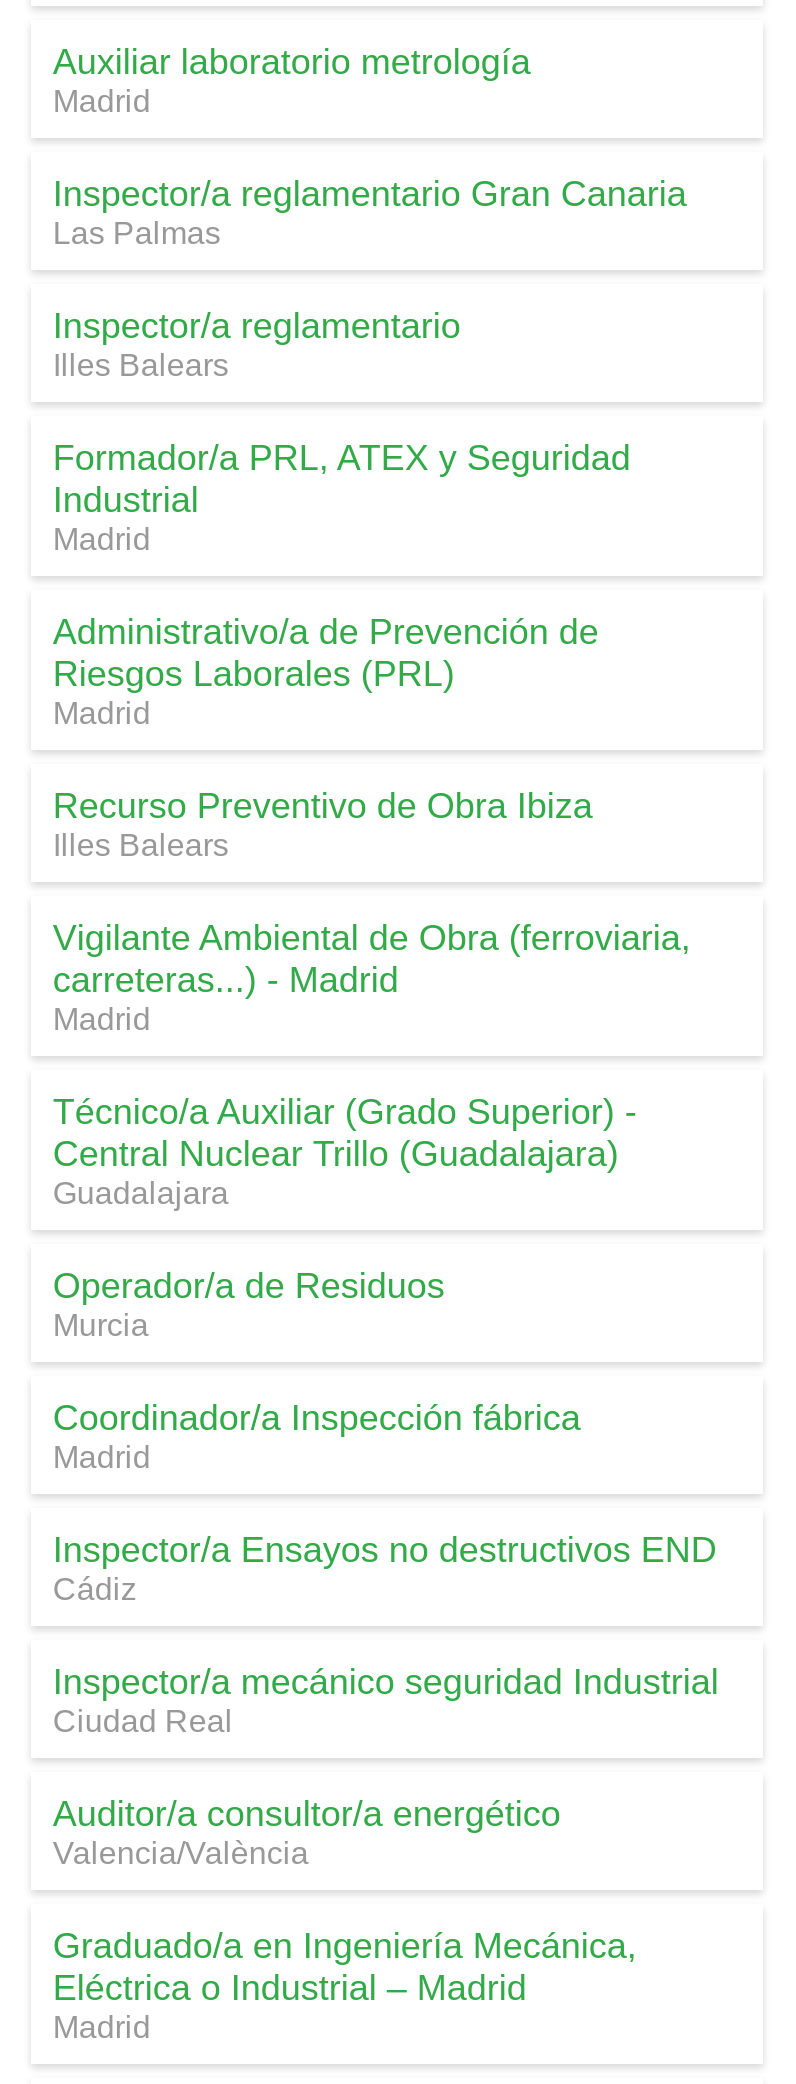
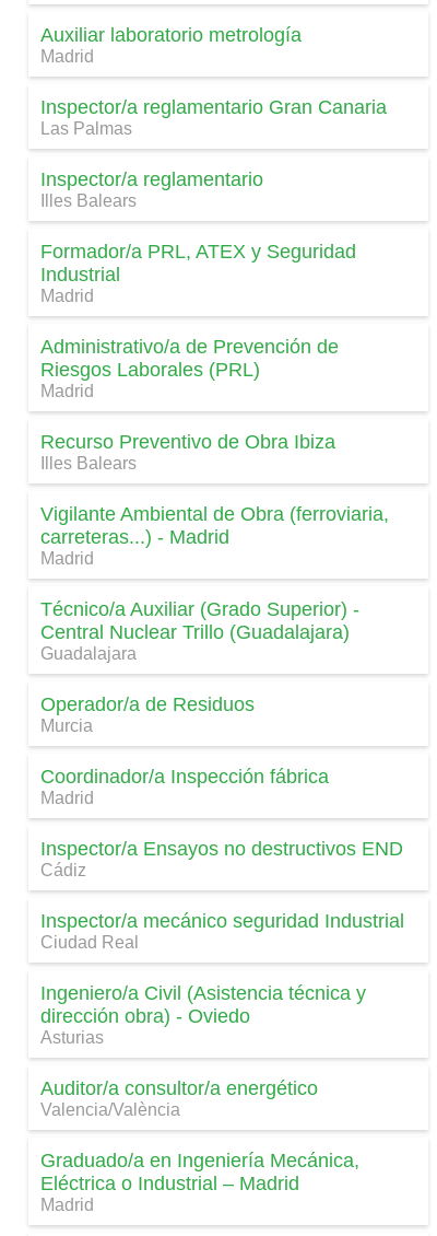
none -> [40,982,366,1046] Ingeniero/a Civil (Asistencia técnica y | dirección obra) - Oviedo | Asturias

